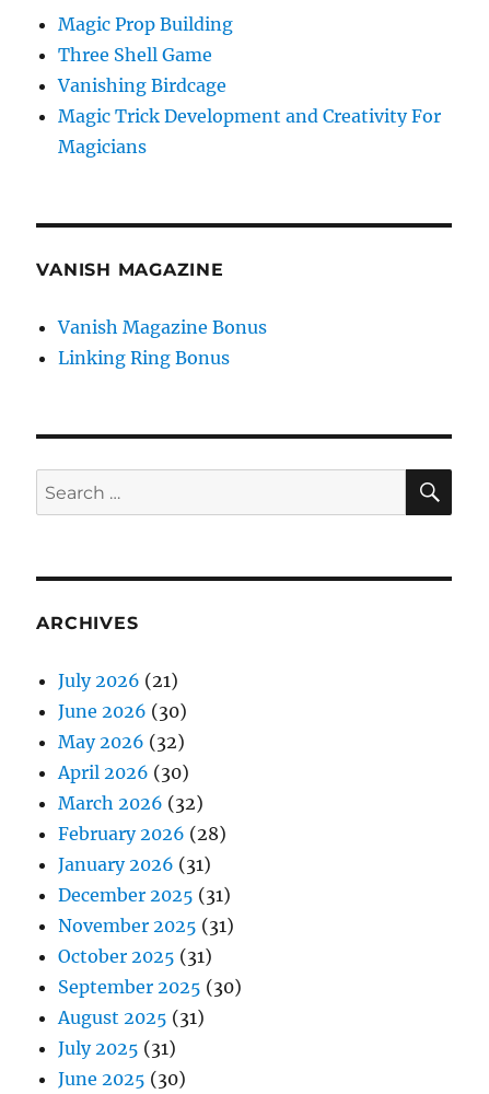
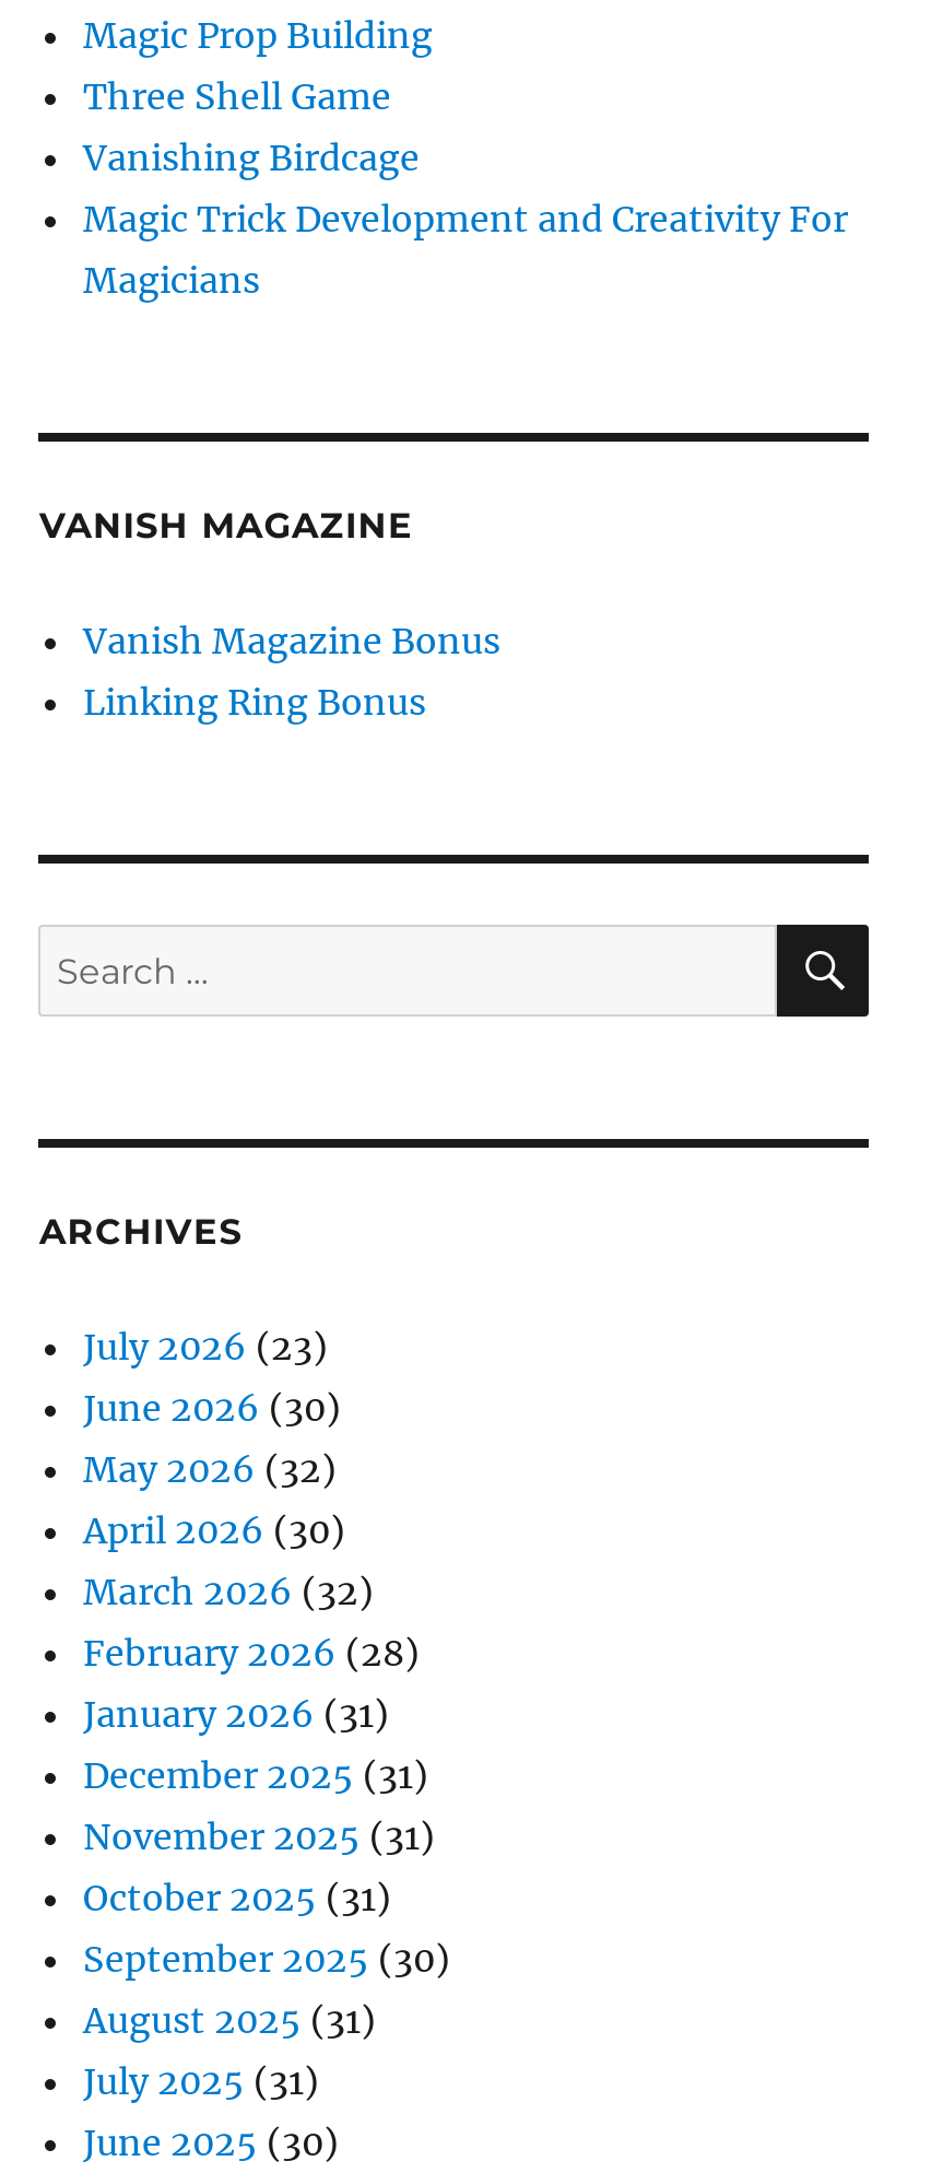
[59,669,179,691] July 2026 (21) -> [83,1324,328,1368] July 2026 (23)

